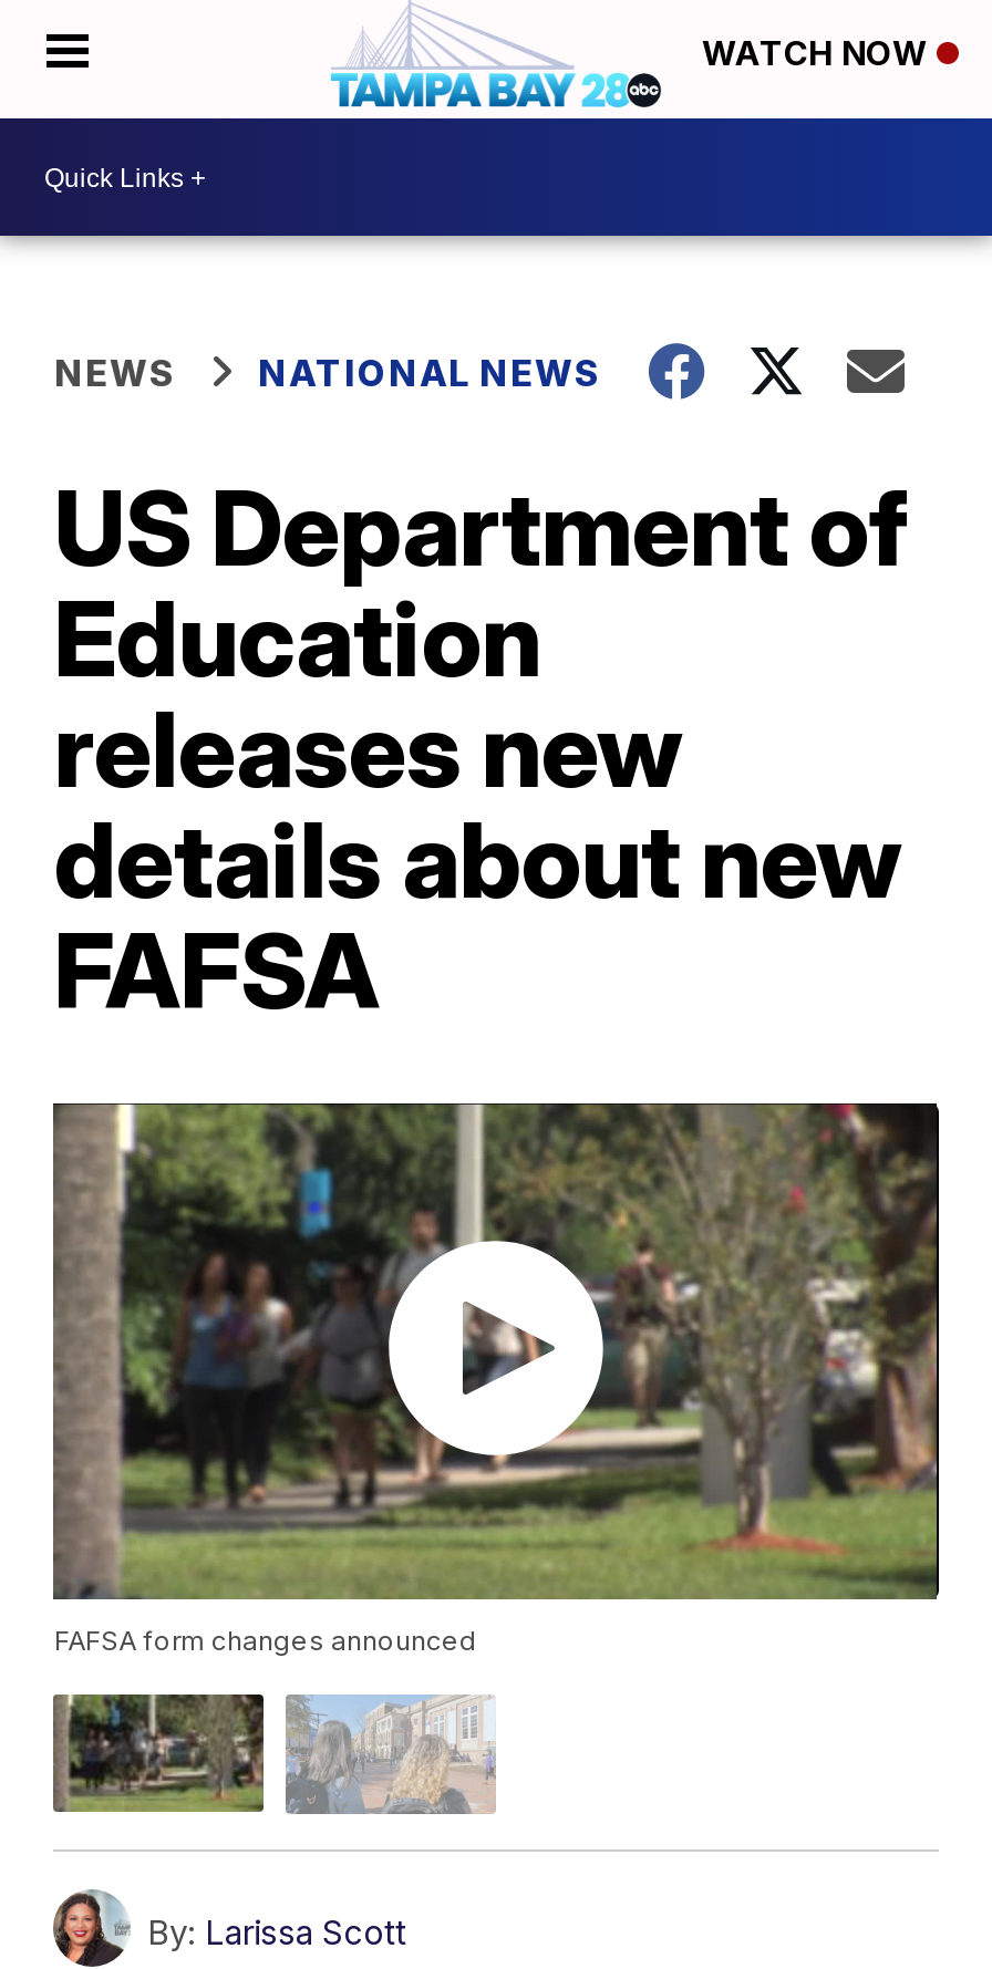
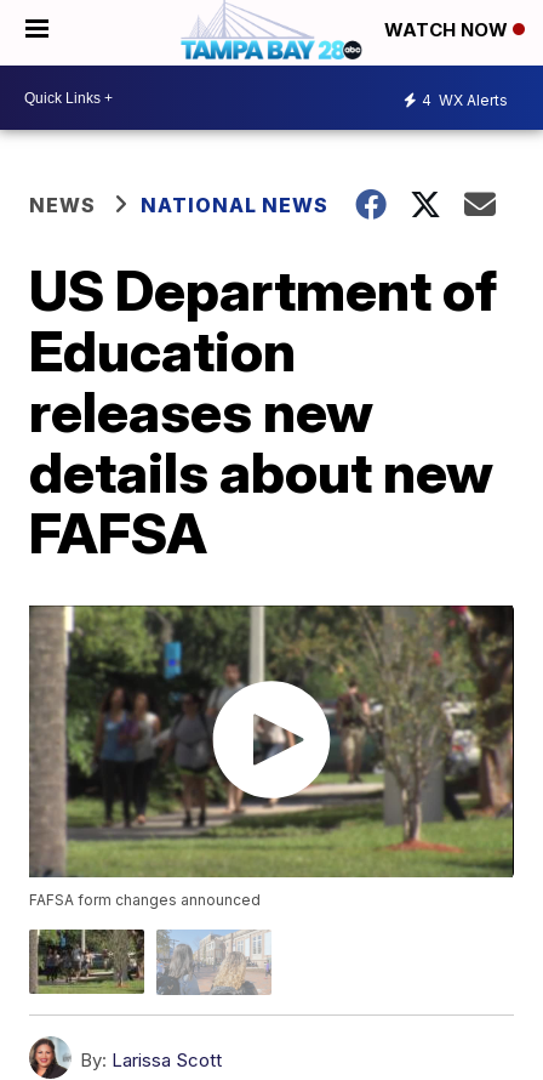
none -> [422,90,508,109] 4 WX Alerts

